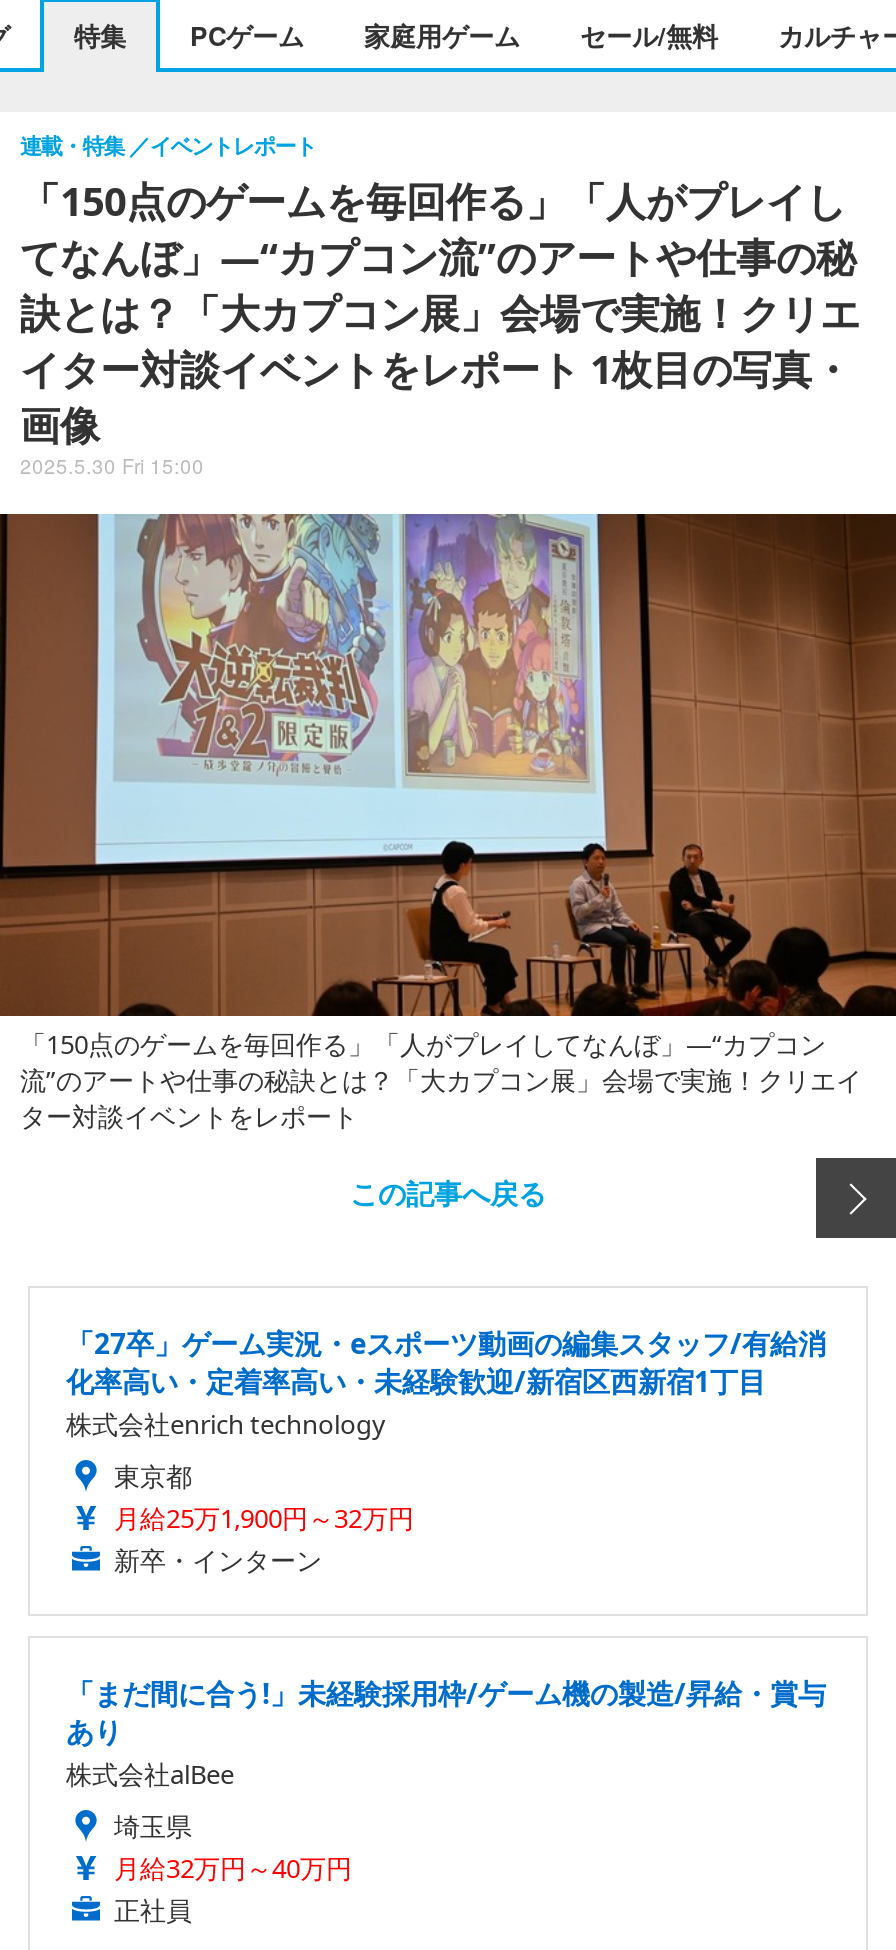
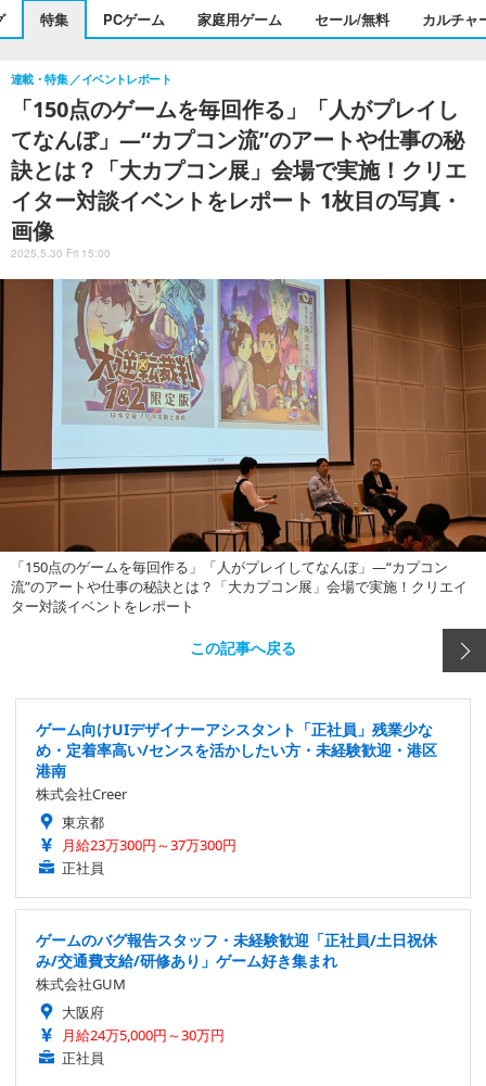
[66,1325,826,1443] 「27卒」ゲーム実況・eスポーツ動画の編集スタッフ/有給消 | 化率高い・定着率高い・未経験歓迎/新宿区西新宿1丁目 | 株式会社enrich technology -> [36,719,437,804] ゲーム向けUIデザイナーアシスタント「正社員」残業少な | め・定着率高い/センスを活かしたい方・未経験歓迎・港区 | 港南 | 株式会社Creer
[114,1501,414,1579] 月給25万1,900円～32万円 | 新卒・インターン -> [62,836,236,878] 月給23万300円～37万300円 | 正社員
[66,1675,826,1887] 「まだ間に合う!」未経験採用枠/ゲーム機の製造/昇給・賞与 | あり | 株式会社alBee | 埼玉県 | 月給32万円～40万円 -> [36,930,437,1045] ゲームのバグ報告スタッフ・未経験歓迎「正社員/土日祝休 | み/交通費支給/研修あり」ゲーム好き集まれ | 株式会社GUM | 大阪府 | 月給24万5,000円～30万円

